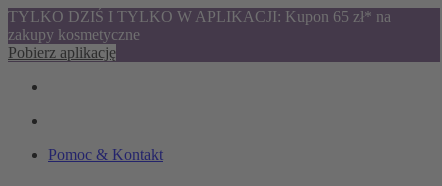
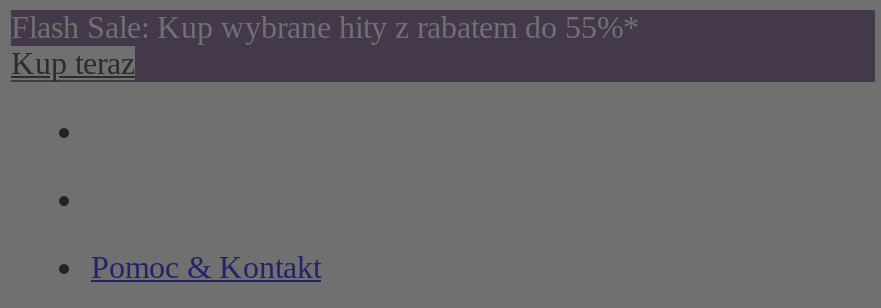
[8,8,391,61] TYLKO DZIŚ I TYLKO W APLIKACJI: Kupon 65 zł* na | zakupy kosmetyczne | Pobierz aplikację -> [11,10,639,80] Flash Sale: Kup wybrane hity z rabatem do 55%* | Kup teraz

